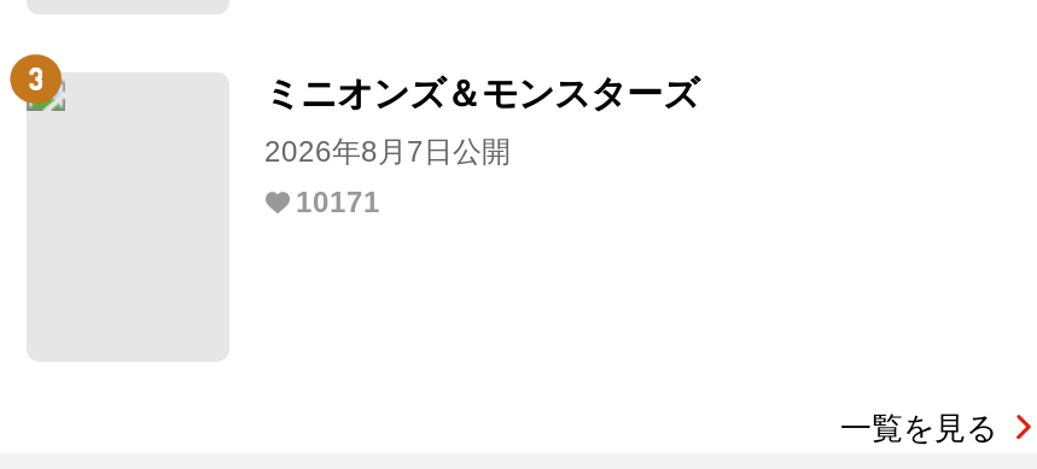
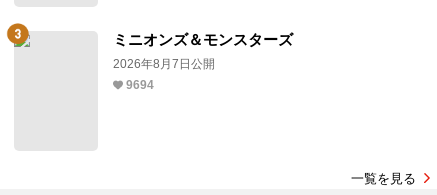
[296,187,380,221] 10171 -> [125,78,153,92] 9694

